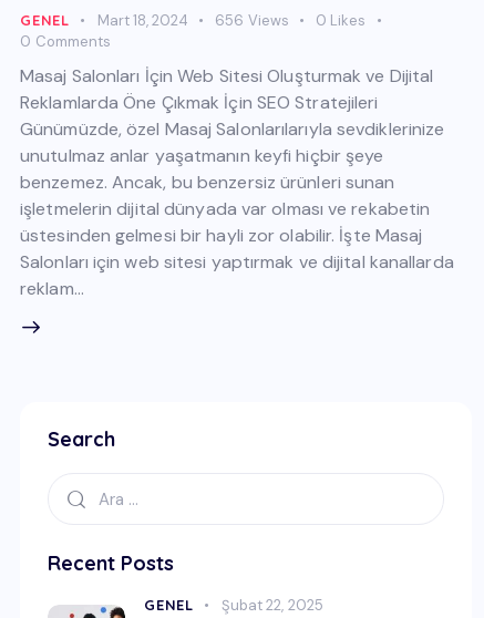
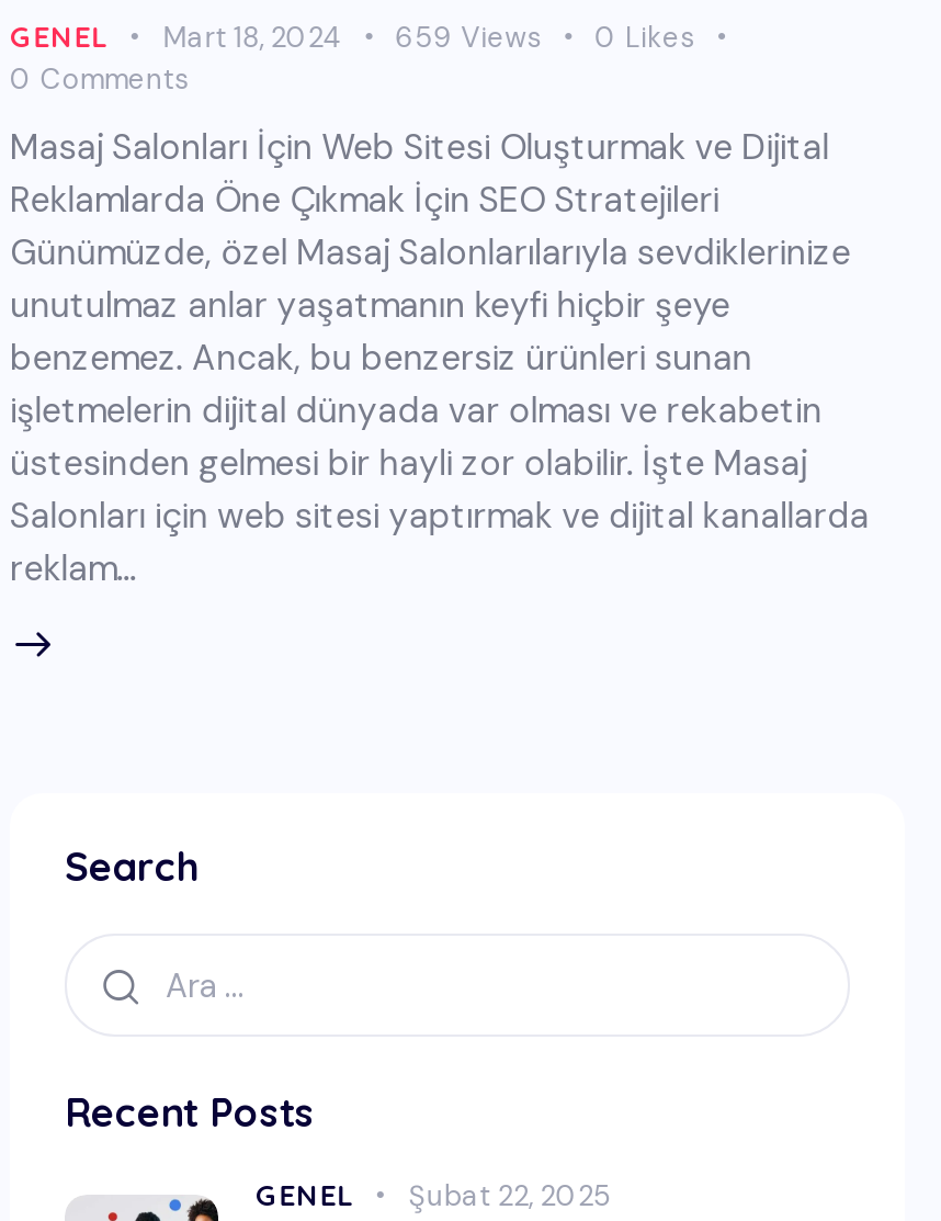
[215,11,289,30] 656 Views -> [395,19,542,56] 659 Views

